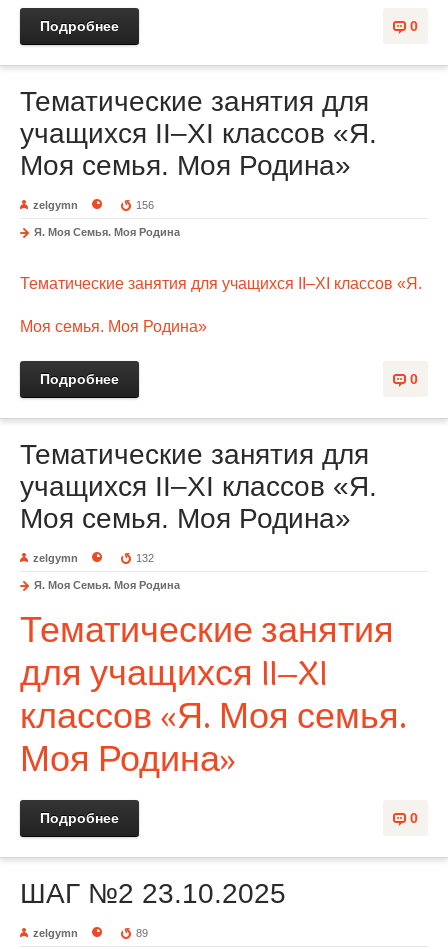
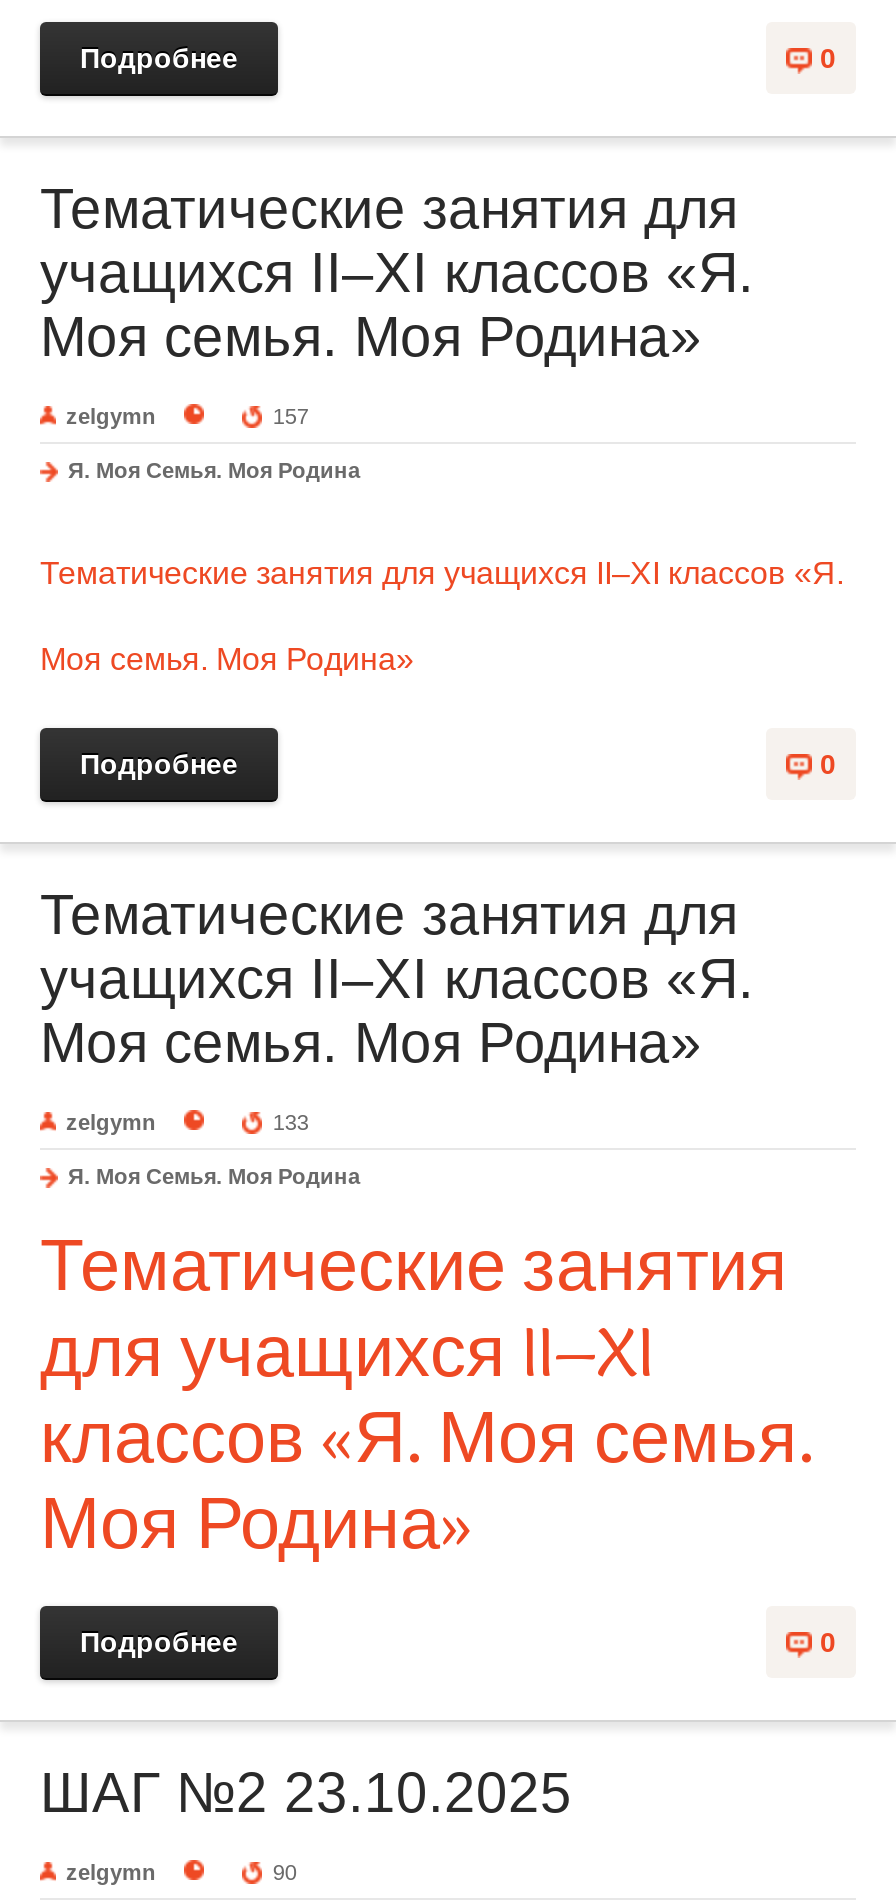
[136,199,154,211] 156 -> [273,404,309,428] 157
[136,552,154,564] 132 -> [273,1110,309,1134] 133
[136,927,148,939] 89 -> [273,1860,297,1884] 90

